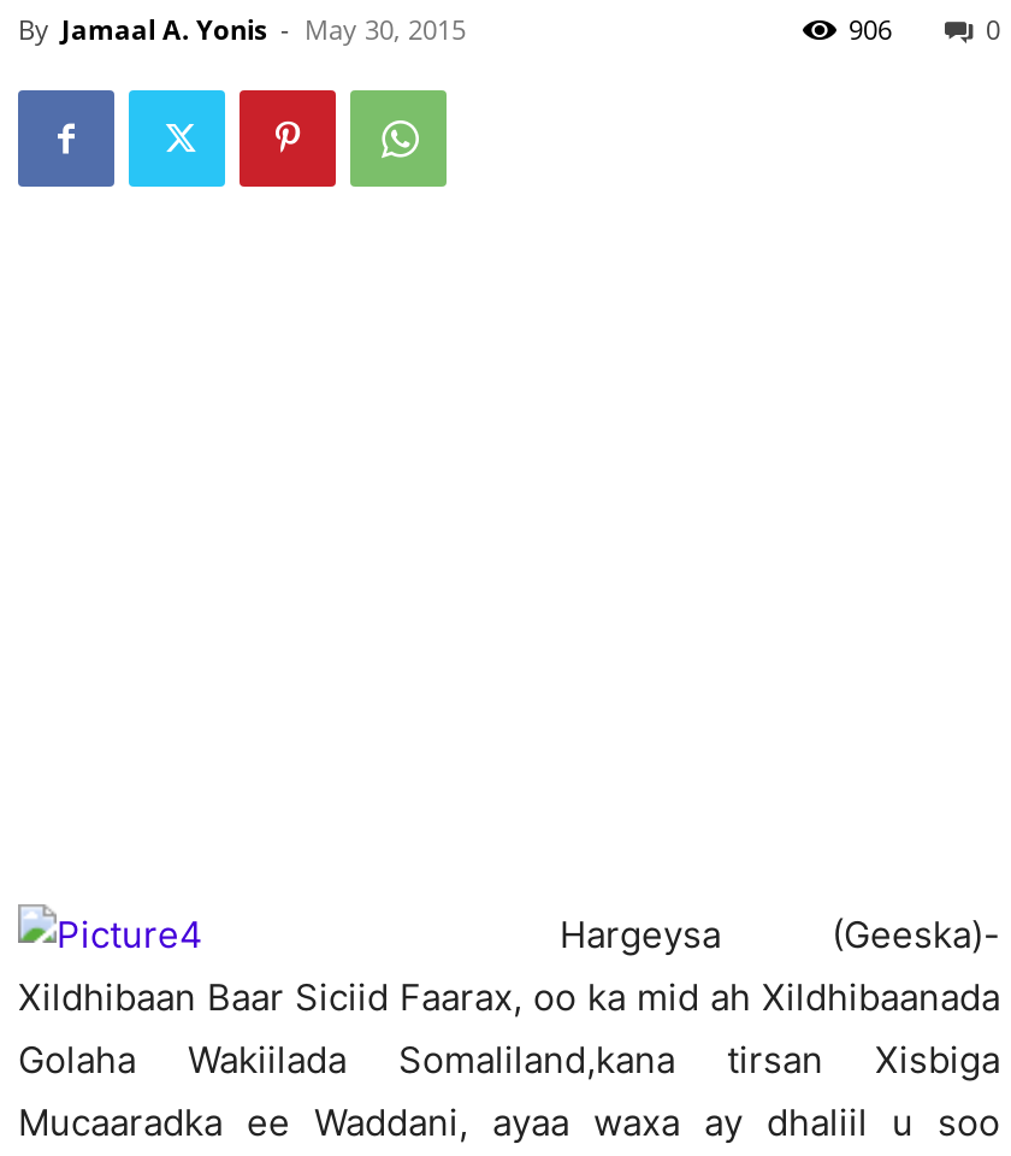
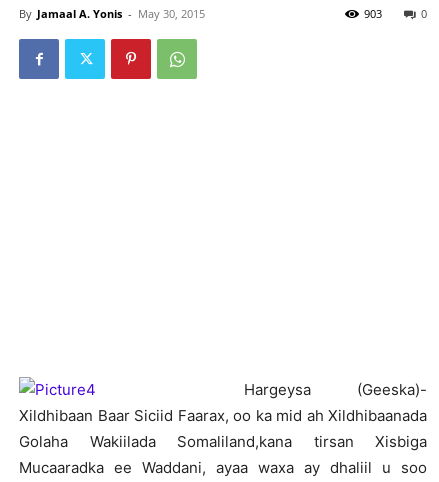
[849,11,892,47] 906 -> [364,6,382,21] 903

